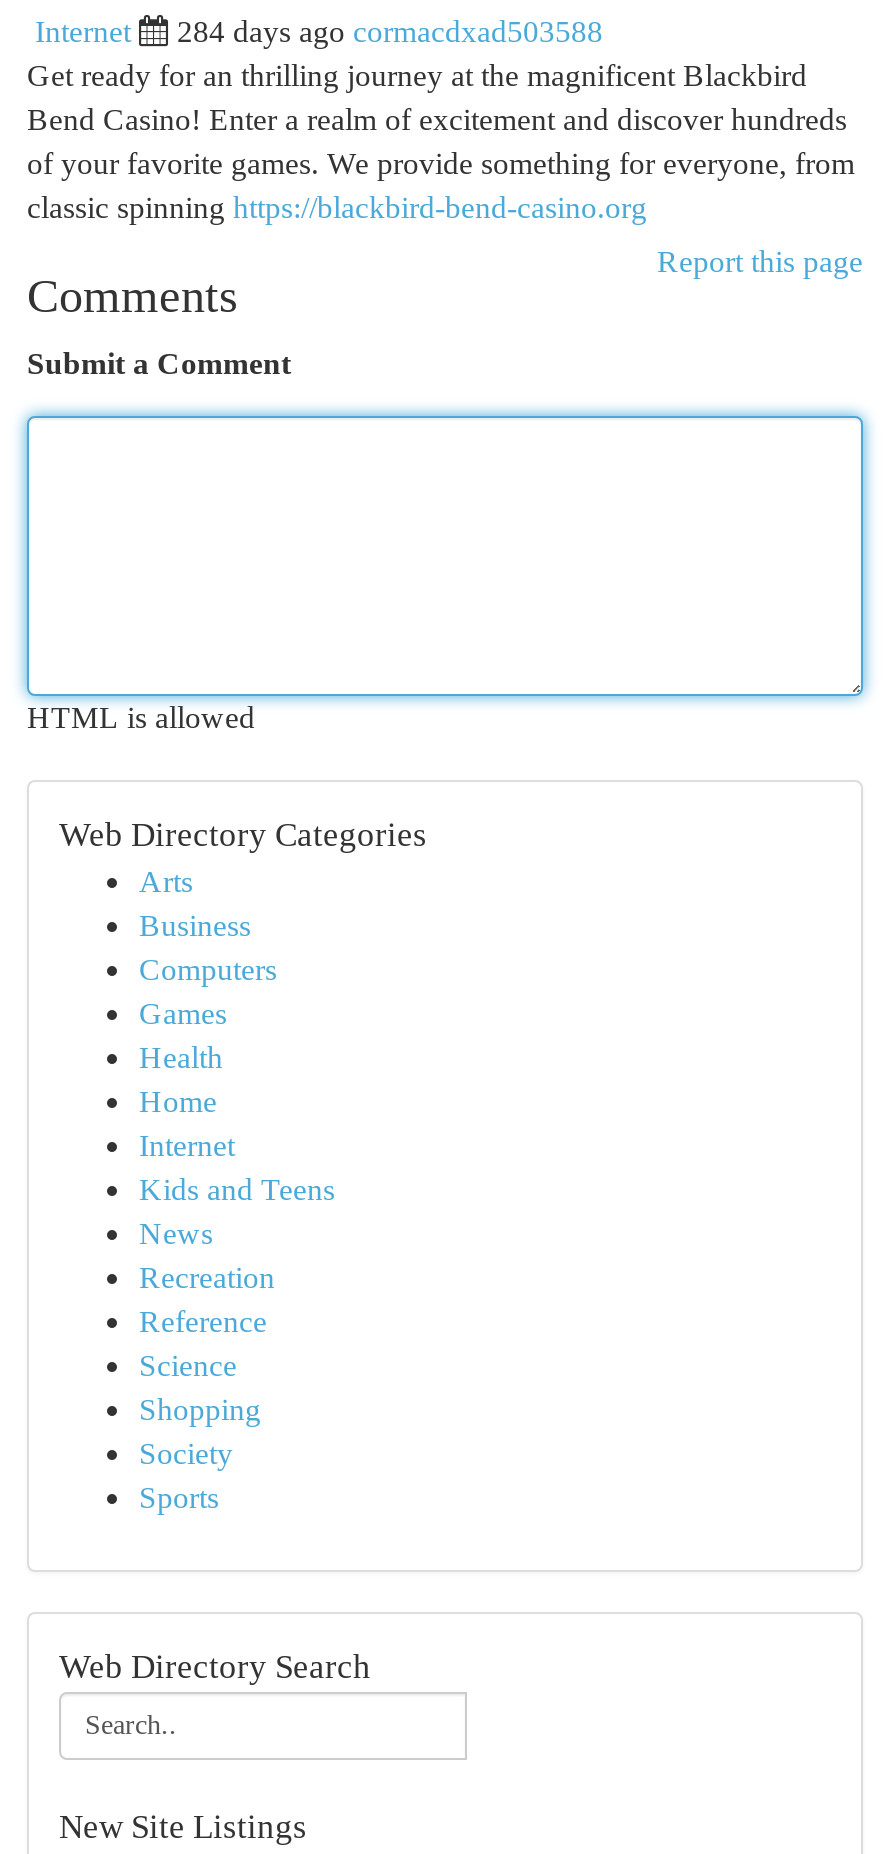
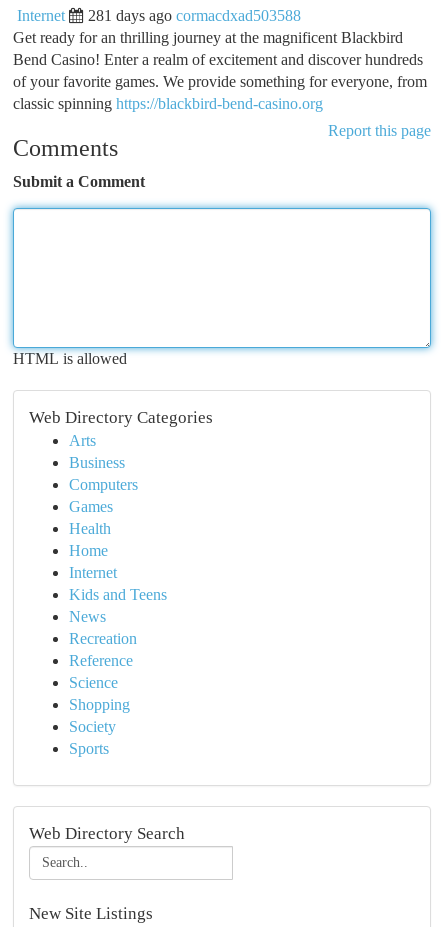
[177,14,603,48] 284 days ago cormacdxad503588 -> [88,7,301,24] 281 days ago cormacdxad503588

